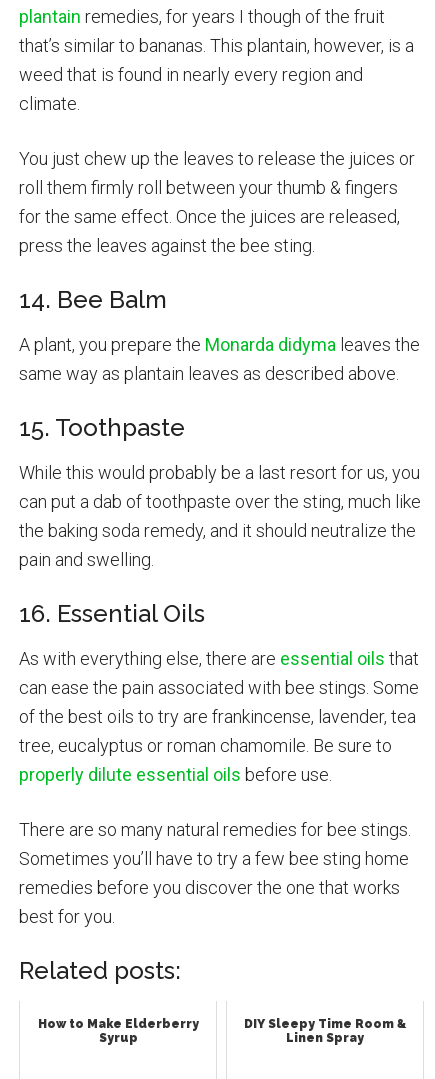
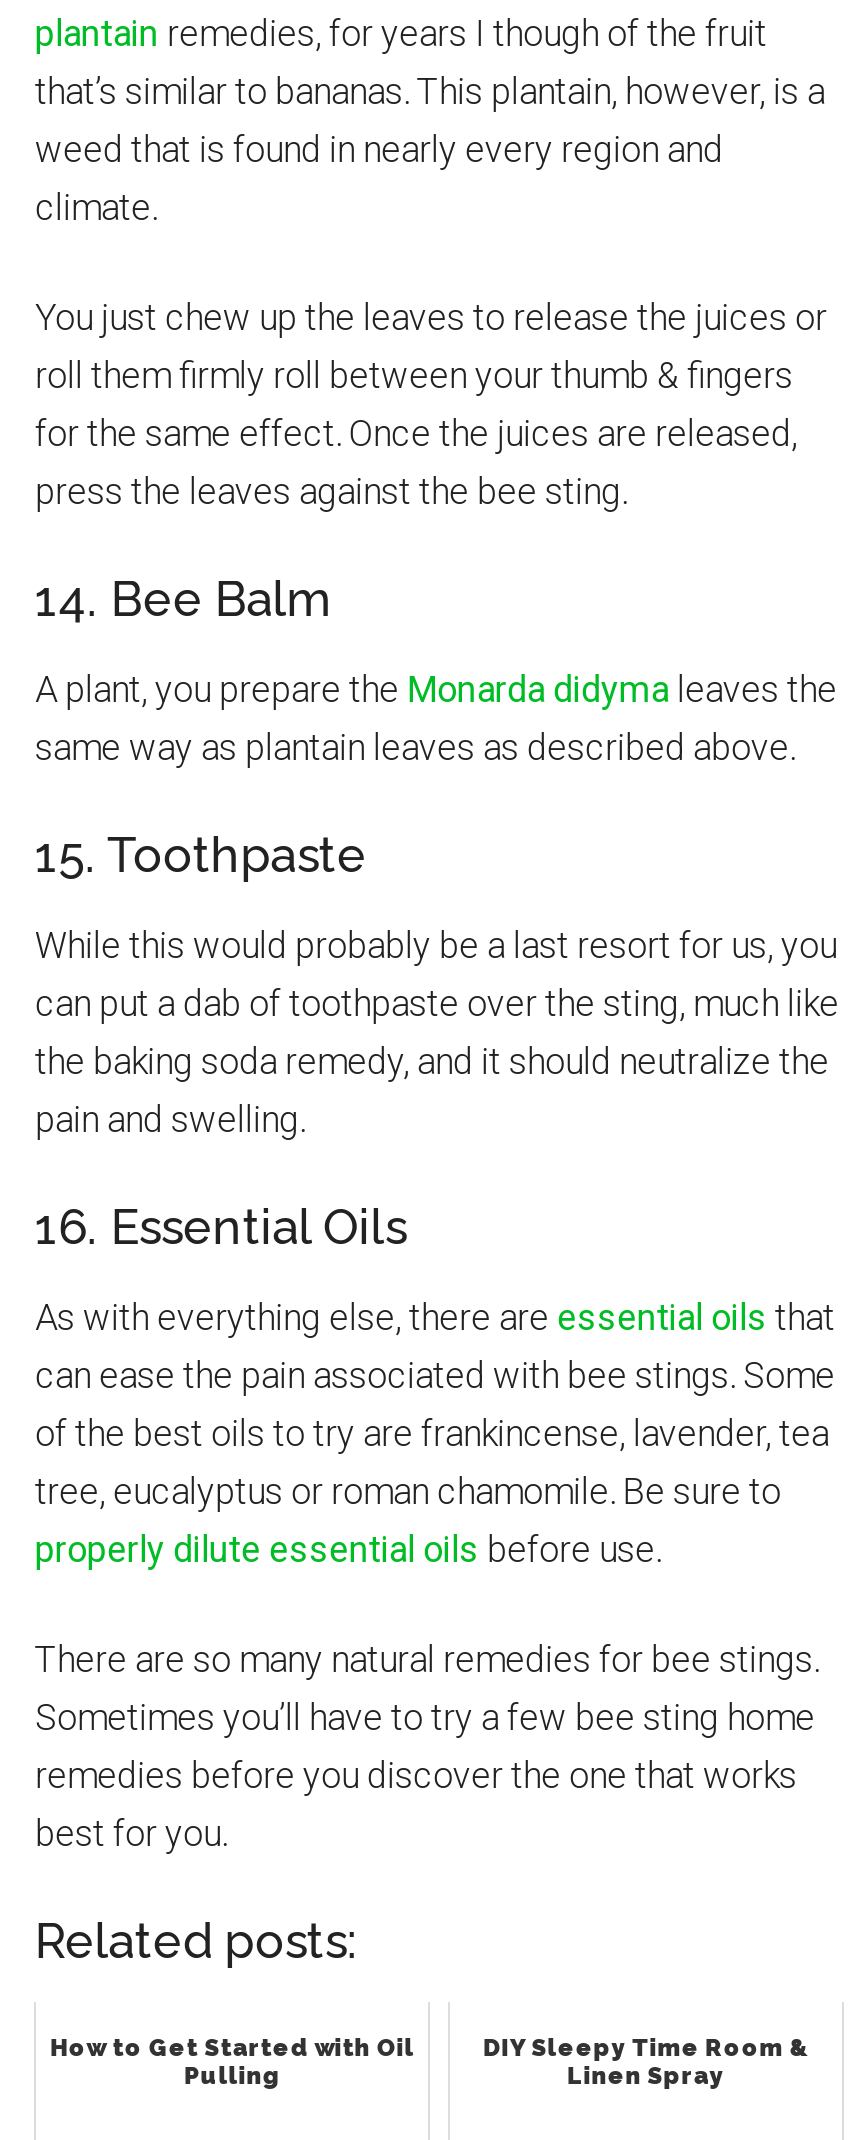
[38,1017,199,1045] How to Make Elderberry | Syrup -> [50,2034,414,2090] How to Get Started with Oil | Pulling

